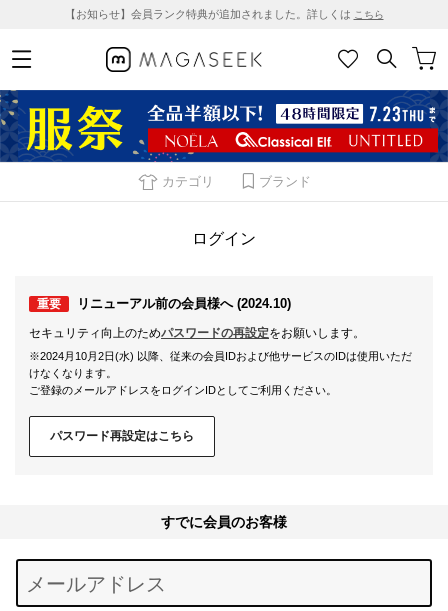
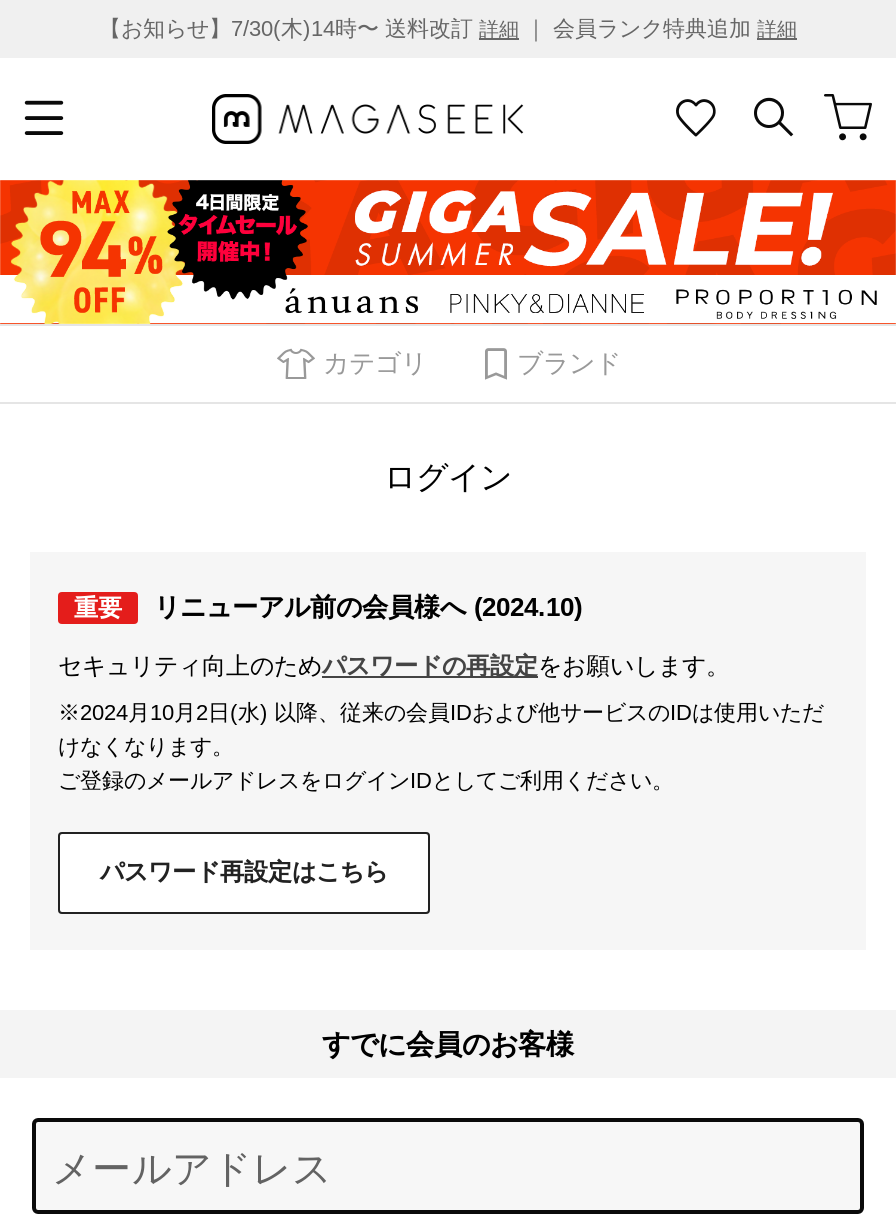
[64,8,383,20] 【お知らせ】会員ランク特典が追加されました。詳しくはこちら -> [99,16,797,40] 【お知らせ】7/30(木)14時〜 送料改訂詳細｜ 会員ランク特典追加詳細
[3,89,445,163] [image] -> [6,178,890,326] [image]

